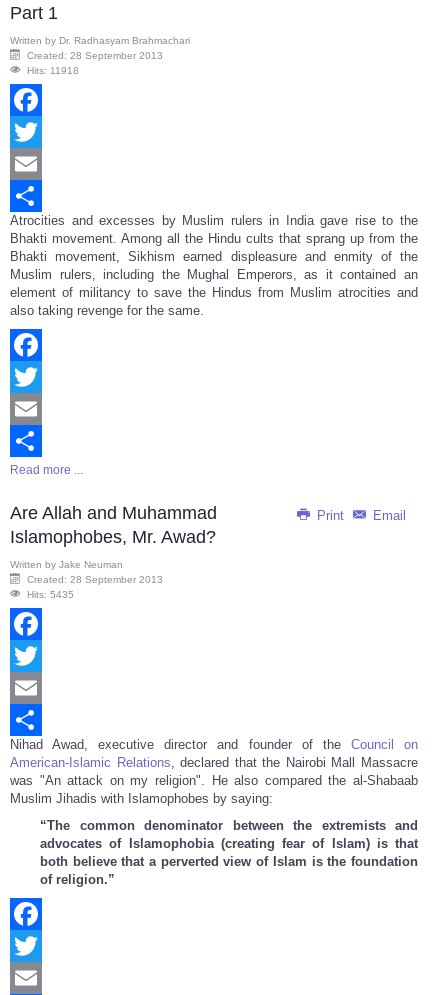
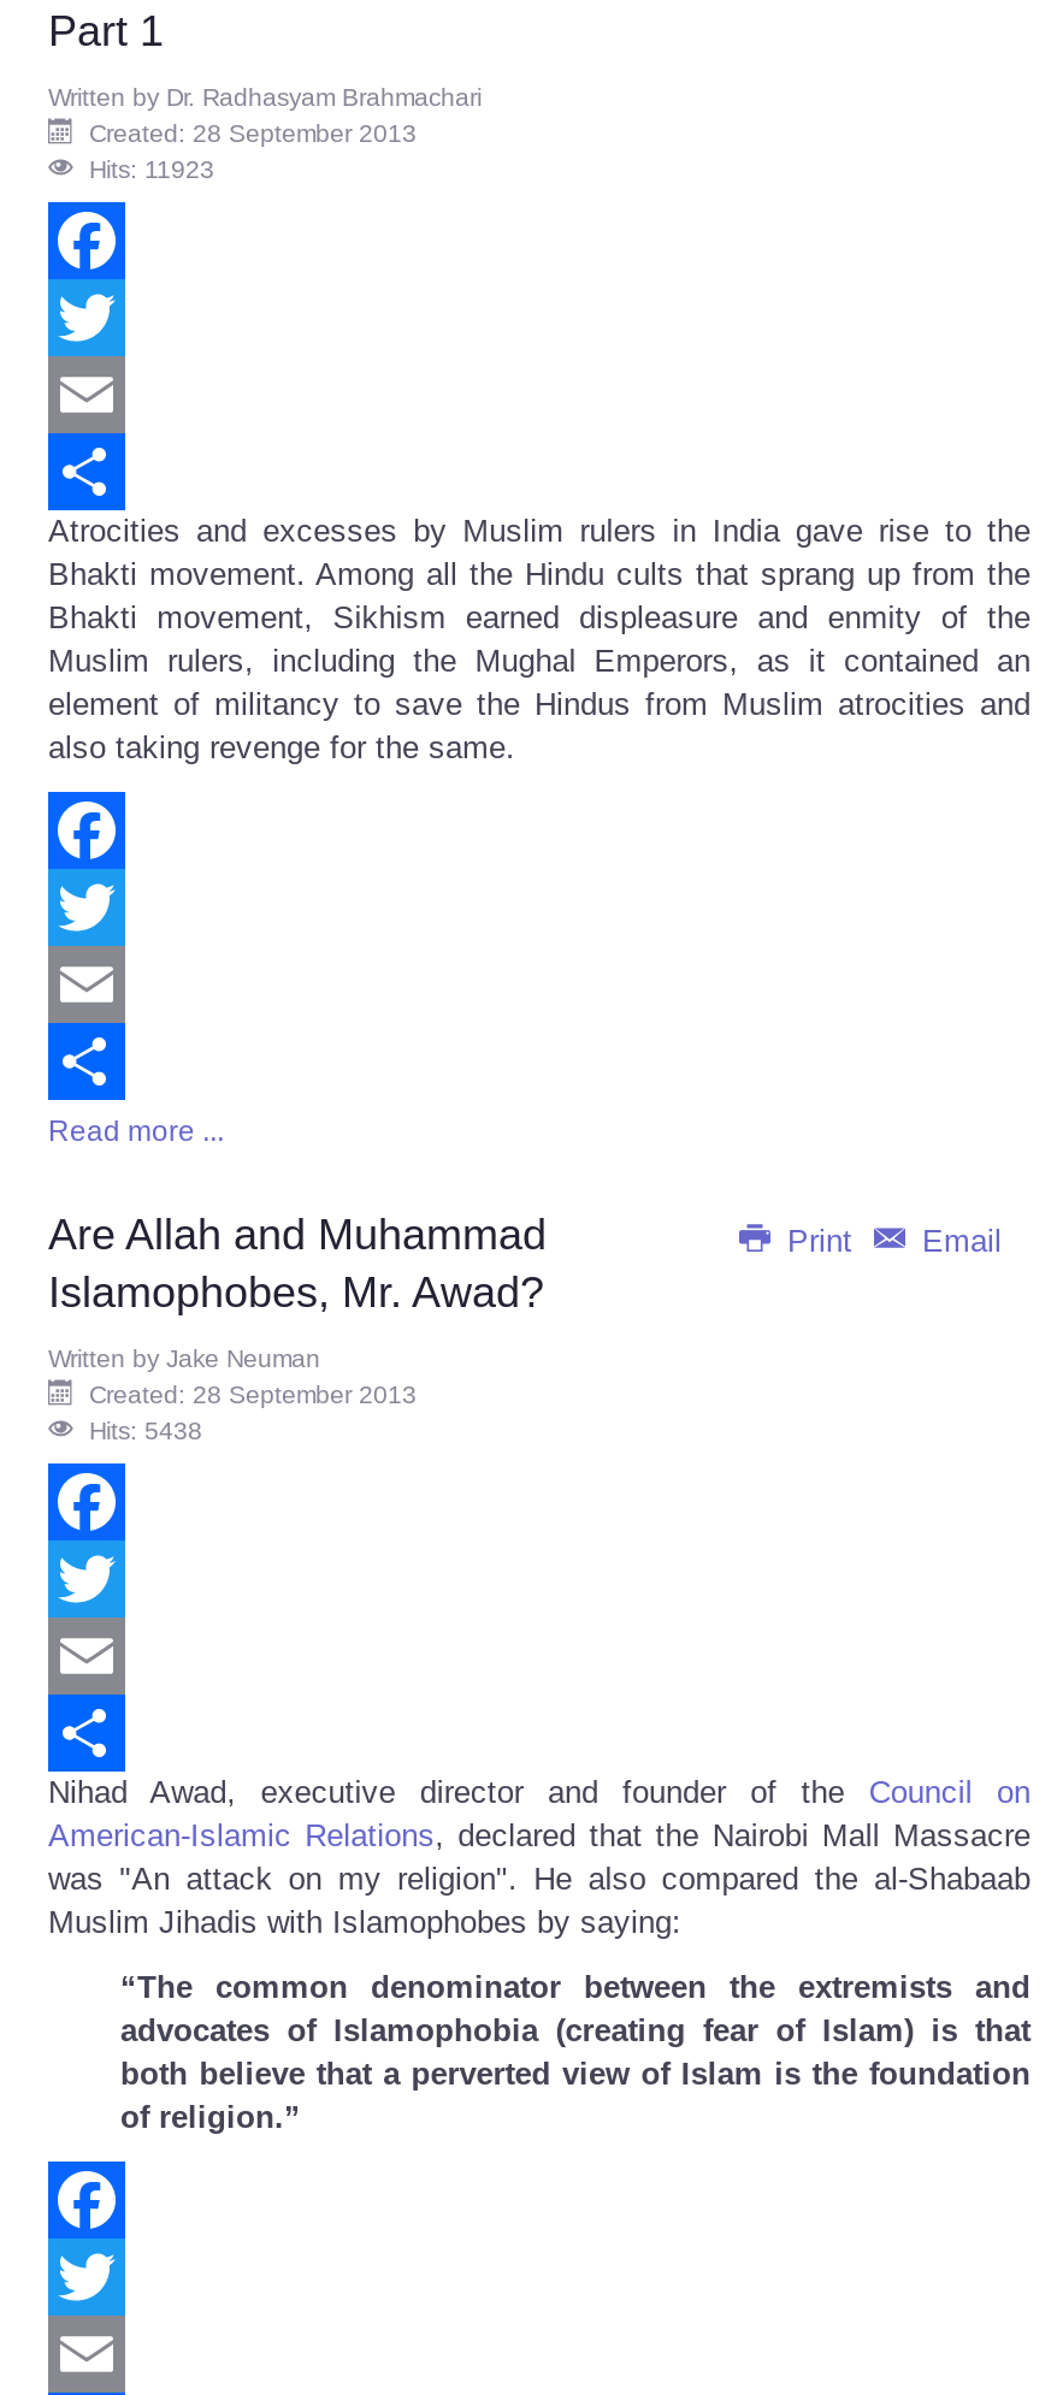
[27,65,79,76] Hits: 11918 -> [89,157,214,183] Hits: 11923
[27,589,74,600] Hits: 5435 -> [89,1418,202,1445] Hits: 5438

